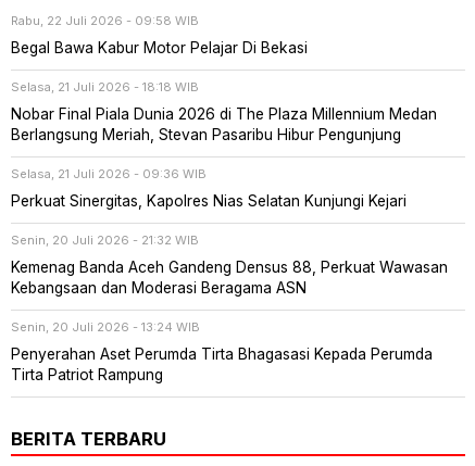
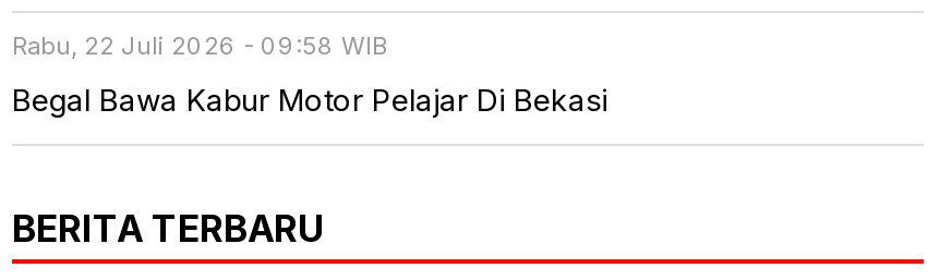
[11,79,448,383] Selasa, 21 Juli 2026 - 18:18 WIB | Nobar Final Piala Dunia 2026 di The Plaza Millennium Medan | Berlangsung Meriah, Stevan Pasaribu Hibur Pengunjung | Selasa, 21 Juli 2026 - 09:36 WIB | Perkuat Sinergitas, Kapolres Nias Selatan Kunjungi Kejari | Senin, 20 Juli 2026 - 21:32 WIB | Kemenag Banda Aceh Gandeng Densus 88, Perkuat Wawasan | Kebangsaan dan Moderasi Beragama ASN | Senin, 20 Juli 2026 - 13:24 WIB | Penyerahan Aset Perumda Tirta Bhagasasi Kepada Perumda | Tirta Patriot Rampung -> none

